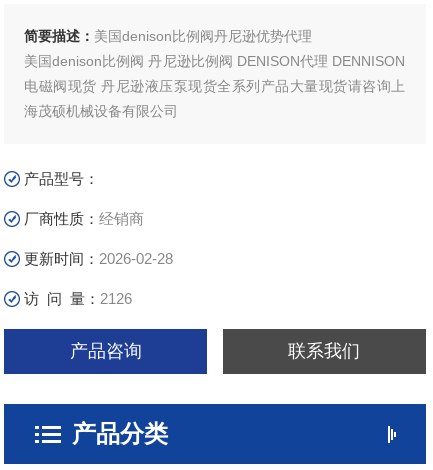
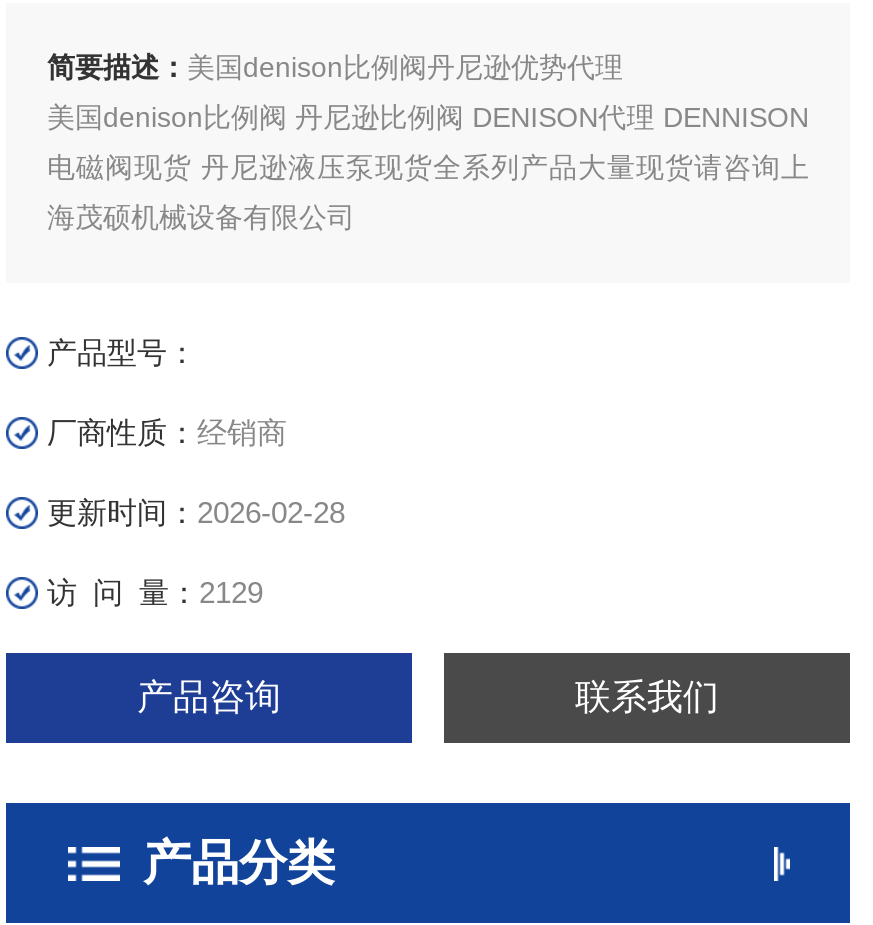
[24,290,132,307] 访 问 量：2126 -> [47,575,263,609] 访 问 量：2129

